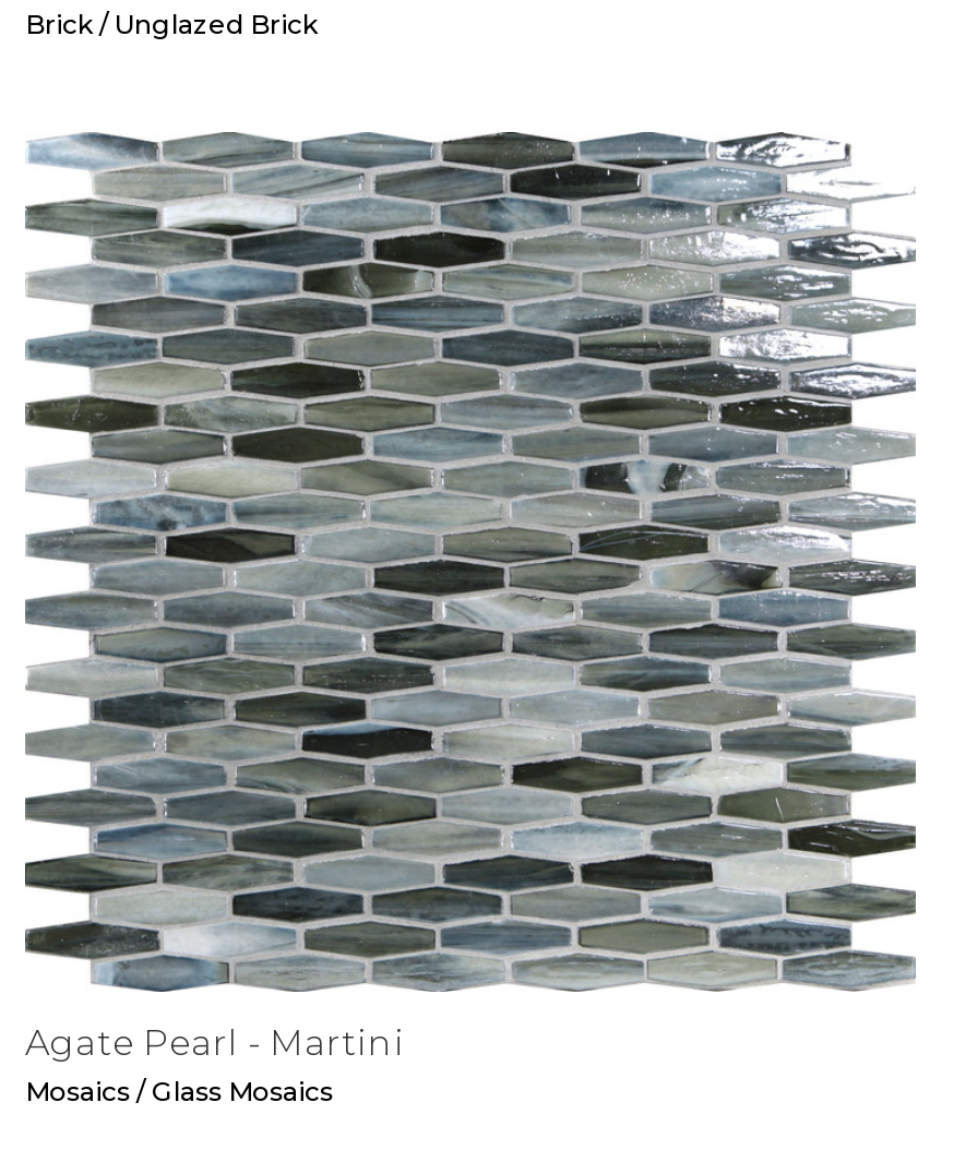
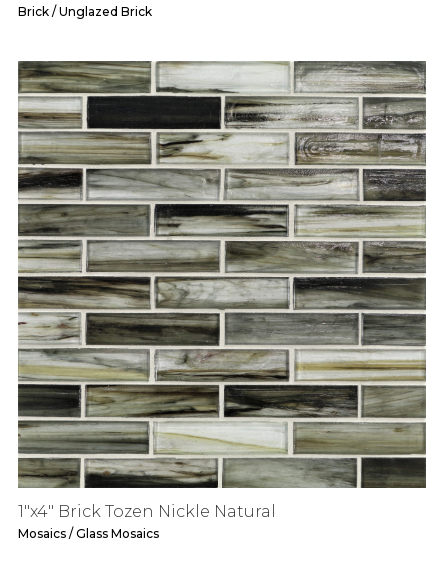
[25,131,916,1065] [image] | Agate Pearl - Martini -> [17,60,427,521] [image] | 1"x4" Brick Tozen Nickle Natural

